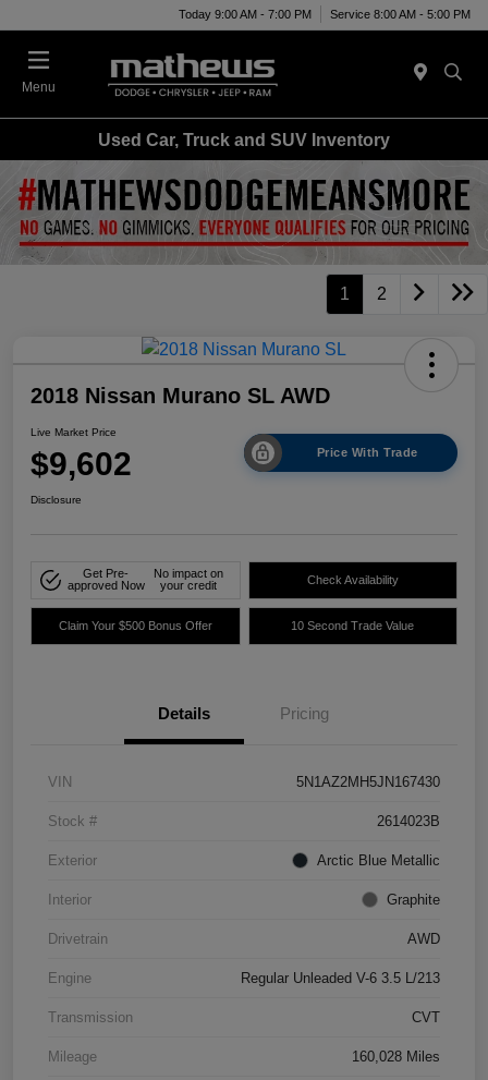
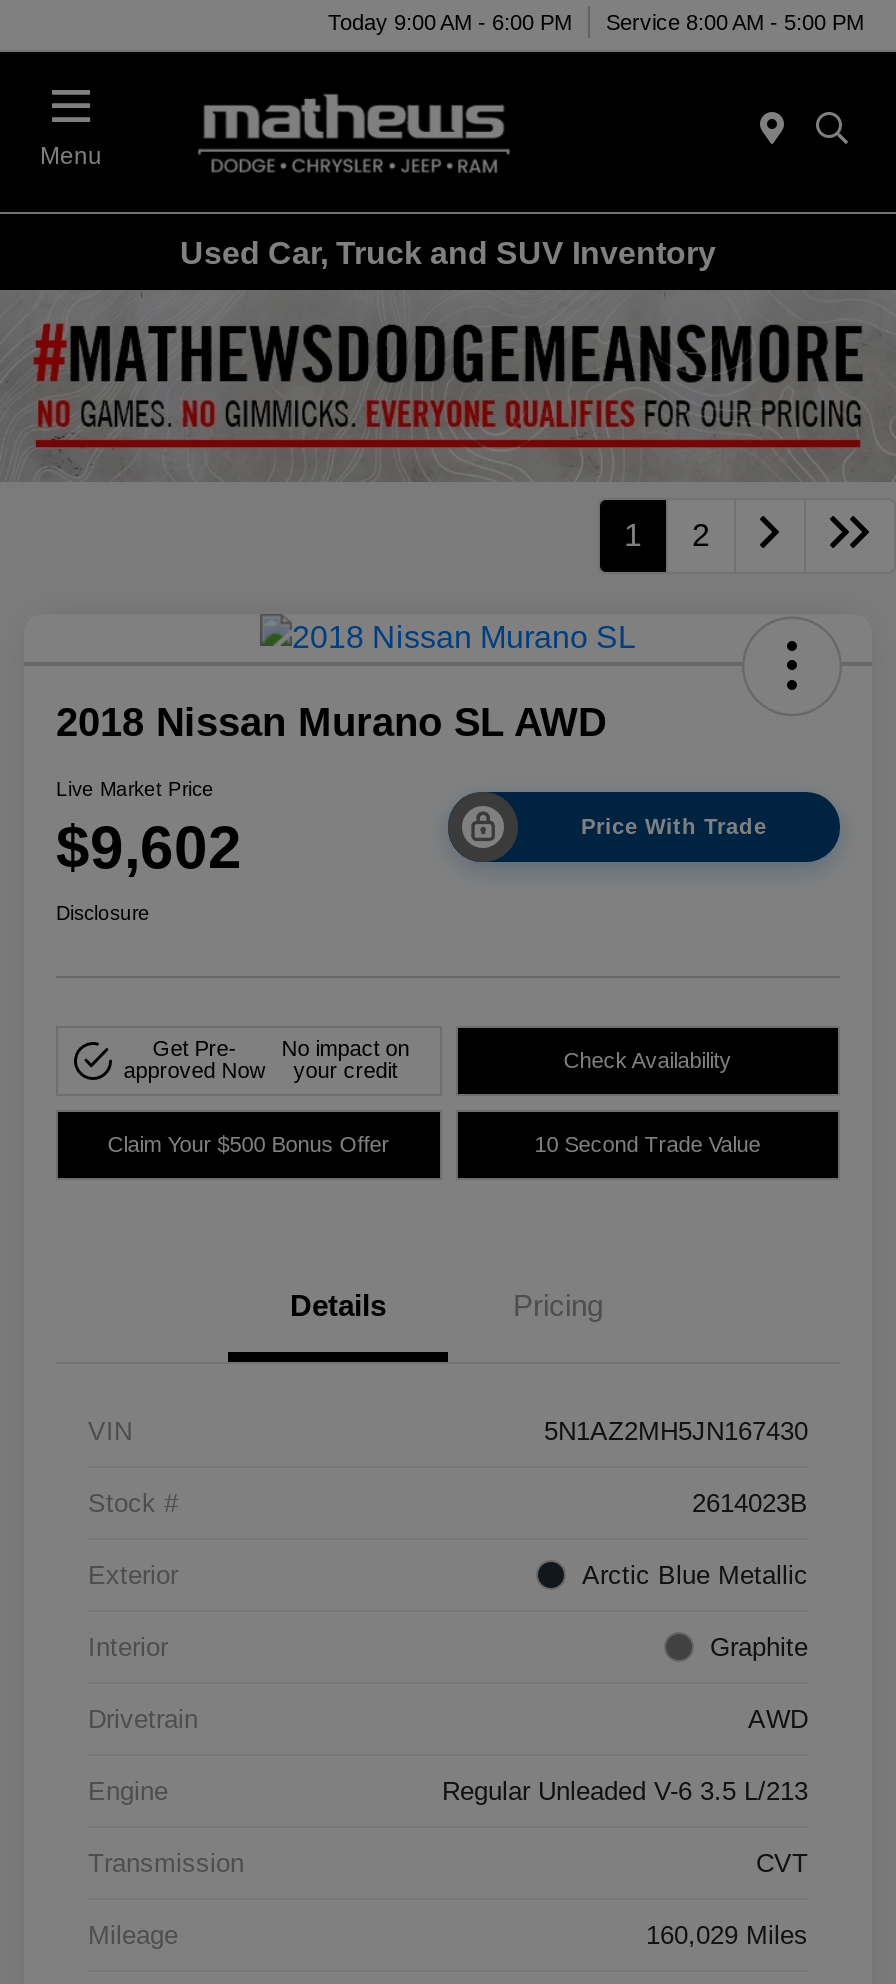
[179,7,471,20] Today 9:00 AM - 7:00 PM Service 8:00 AM - 5:00 PM -> [328,9,864,33] Today 9:00 AM - 6:00 PM Service 8:00 AM - 5:00 PM
[352,1048,440,1065] 160,028 Miles -> [646,1920,808,1950] 160,029 Miles

